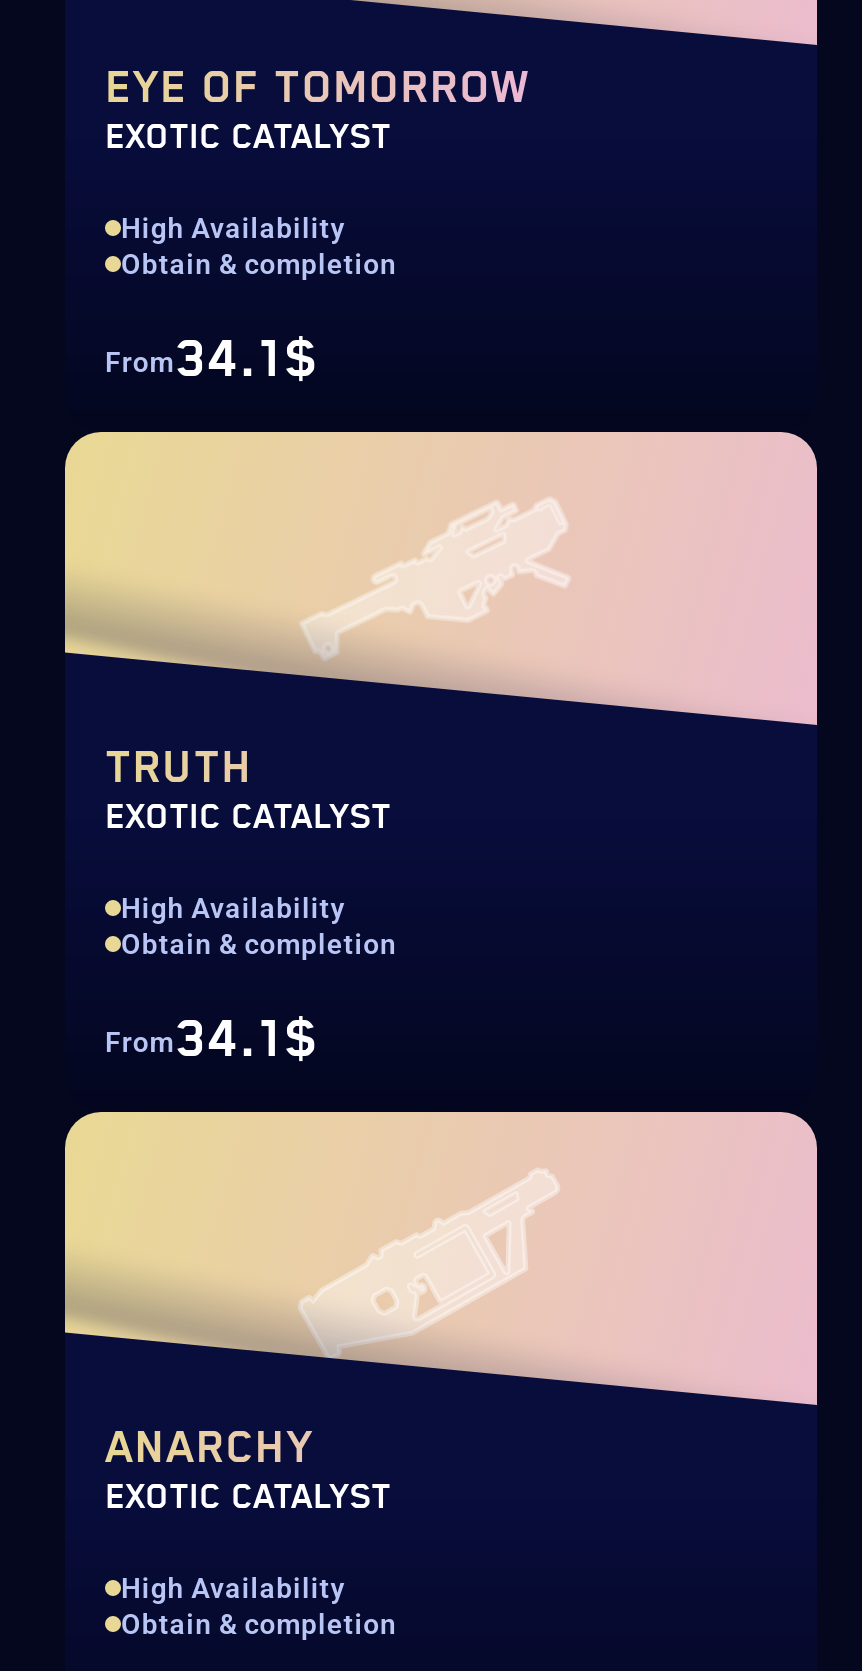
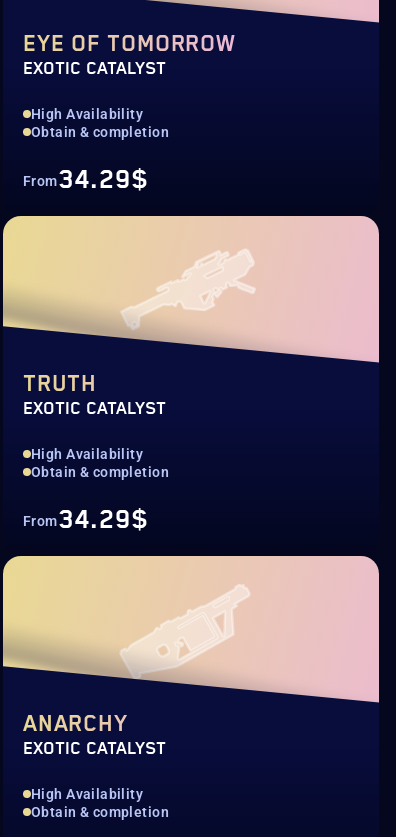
[105,330,319,392] From34.1$ -> [23,165,149,196] From34.29$
[105,1010,319,1072] From34.1$ -> [23,505,149,536] From34.29$

